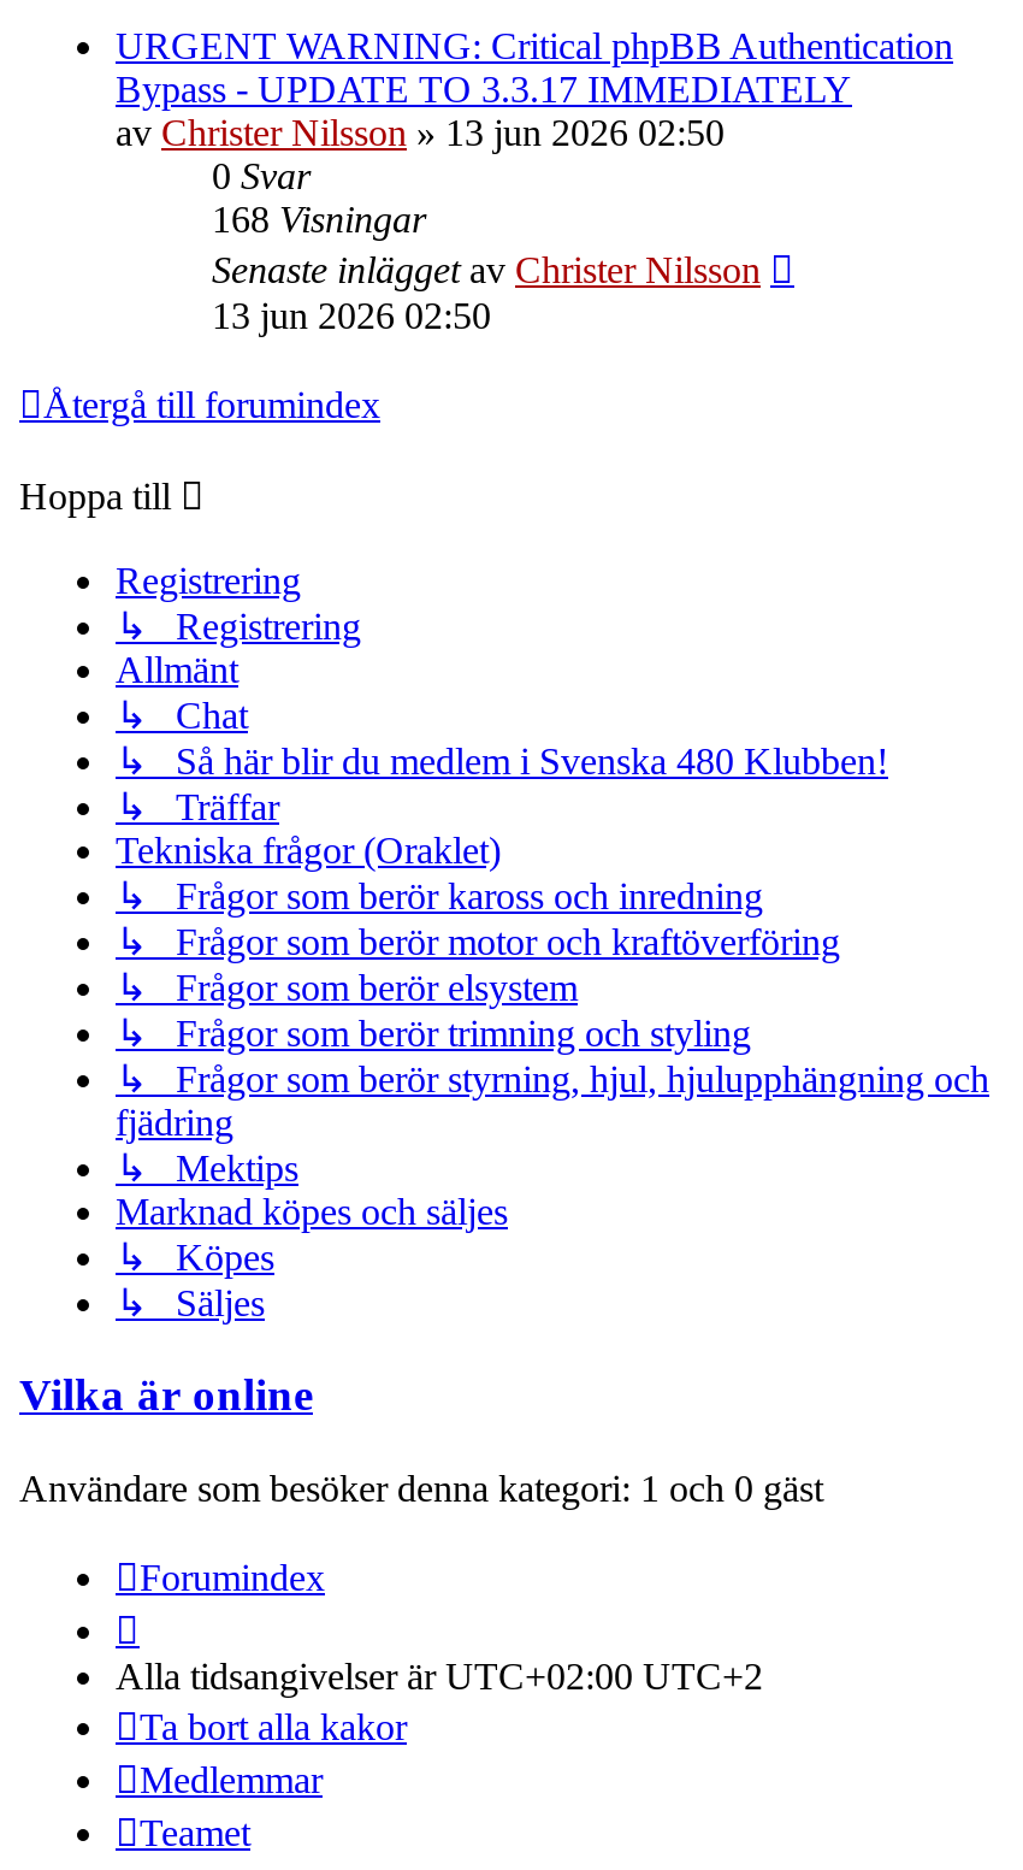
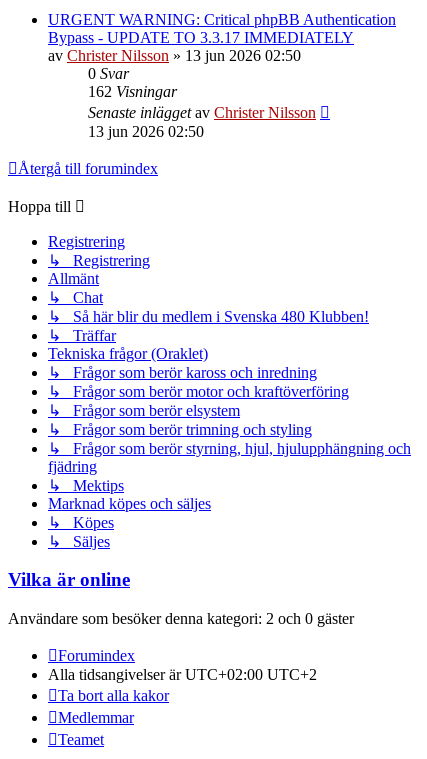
[212,198,426,239] 168 Visningar -> [88,83,177,100] 162 Visningar
[19,1468,823,1509] Användare som besöker denna kategori: 1 och 0 gäst -> [8,610,354,627] Användare som besöker denna kategori: 2 och 0 gäster

